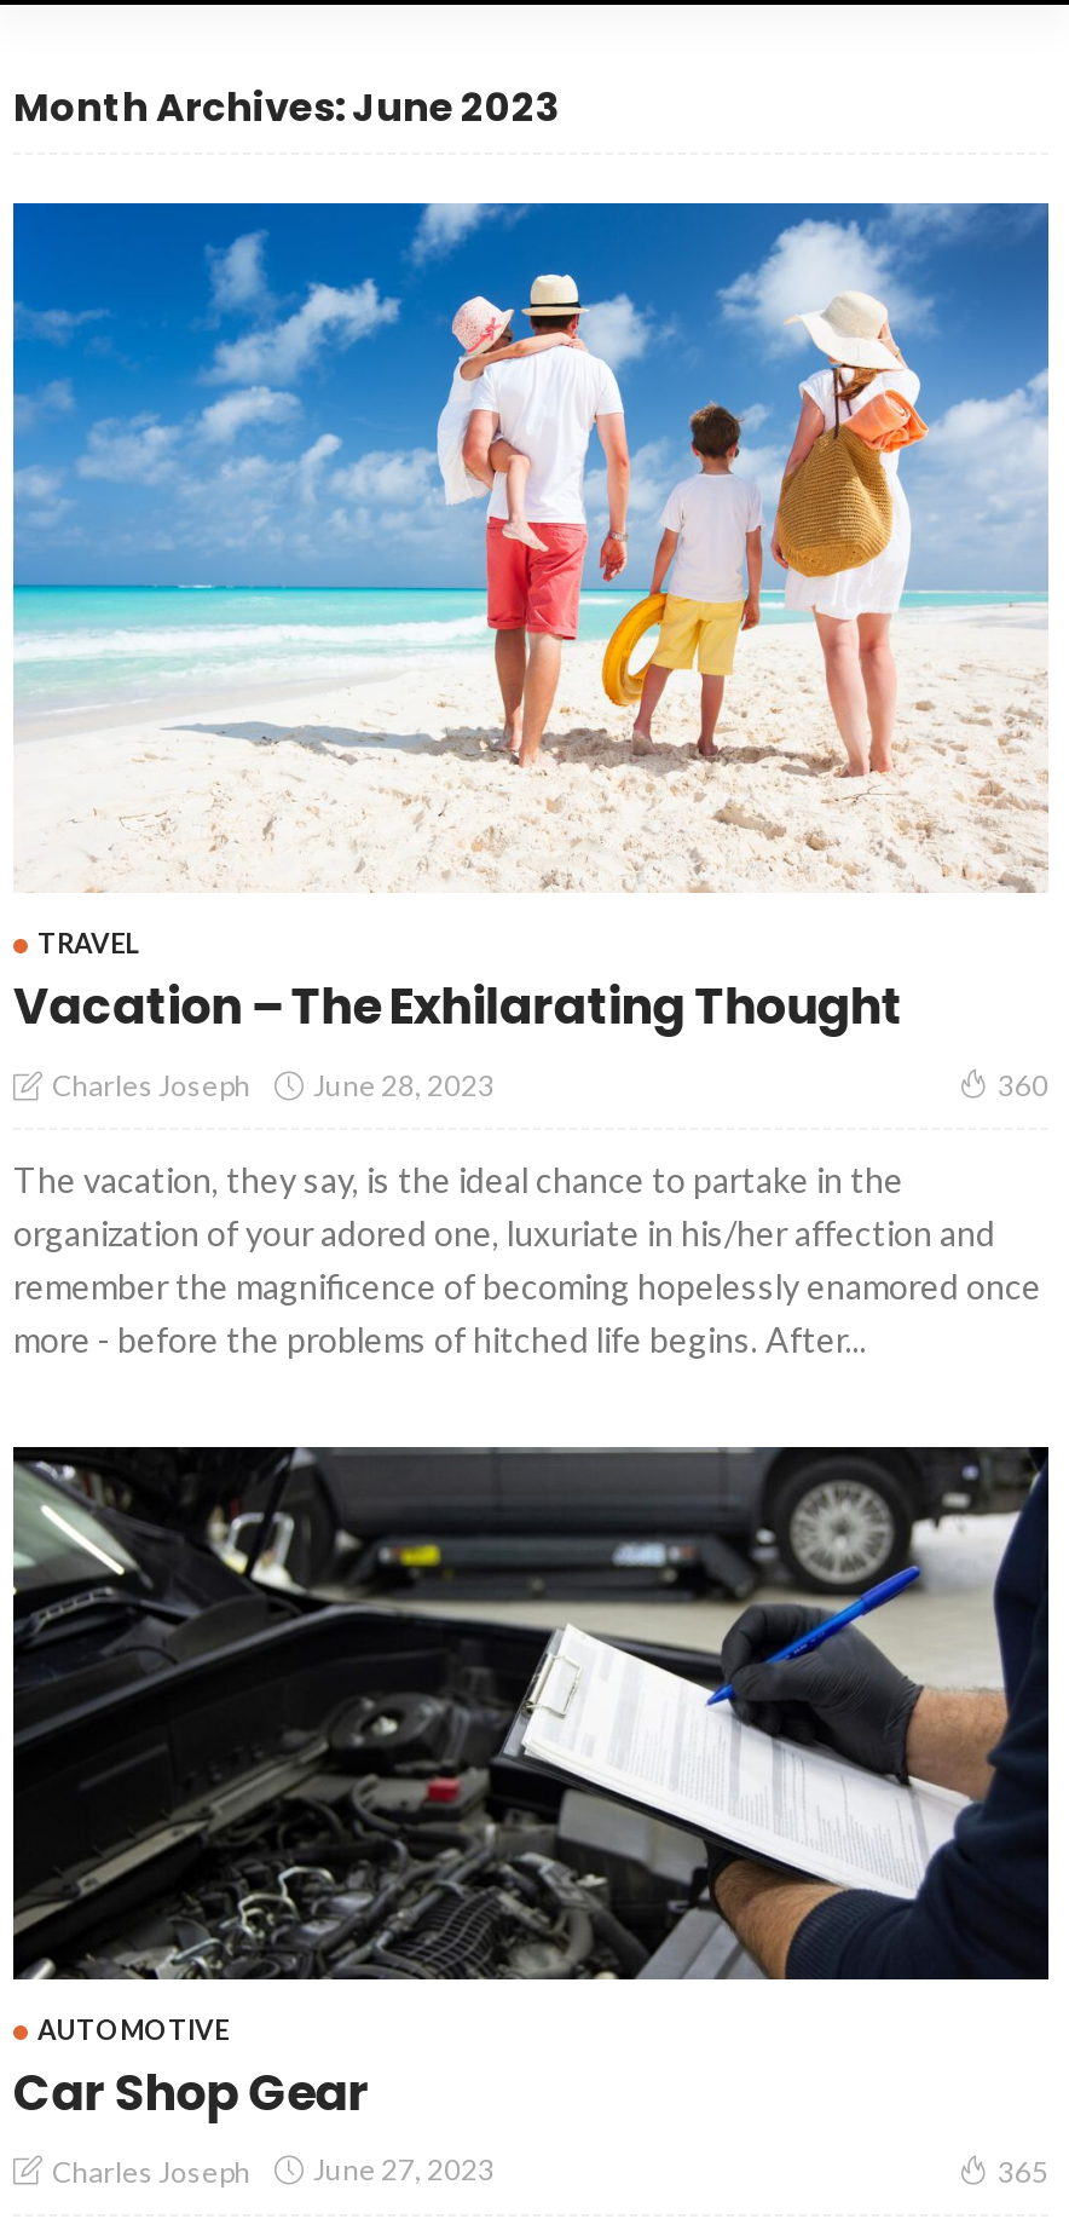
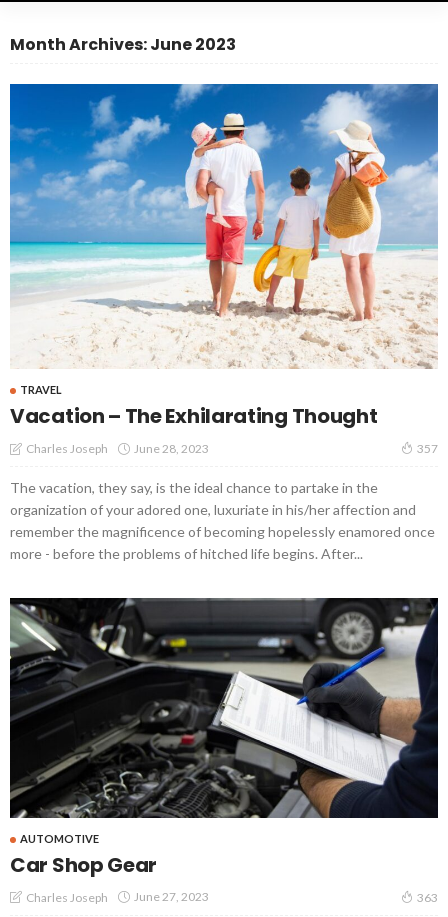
[998,1068,1048,1105] 360 -> [417,441,438,456] 357
[998,2153,1048,2190] 365 -> [417,890,438,905] 363

